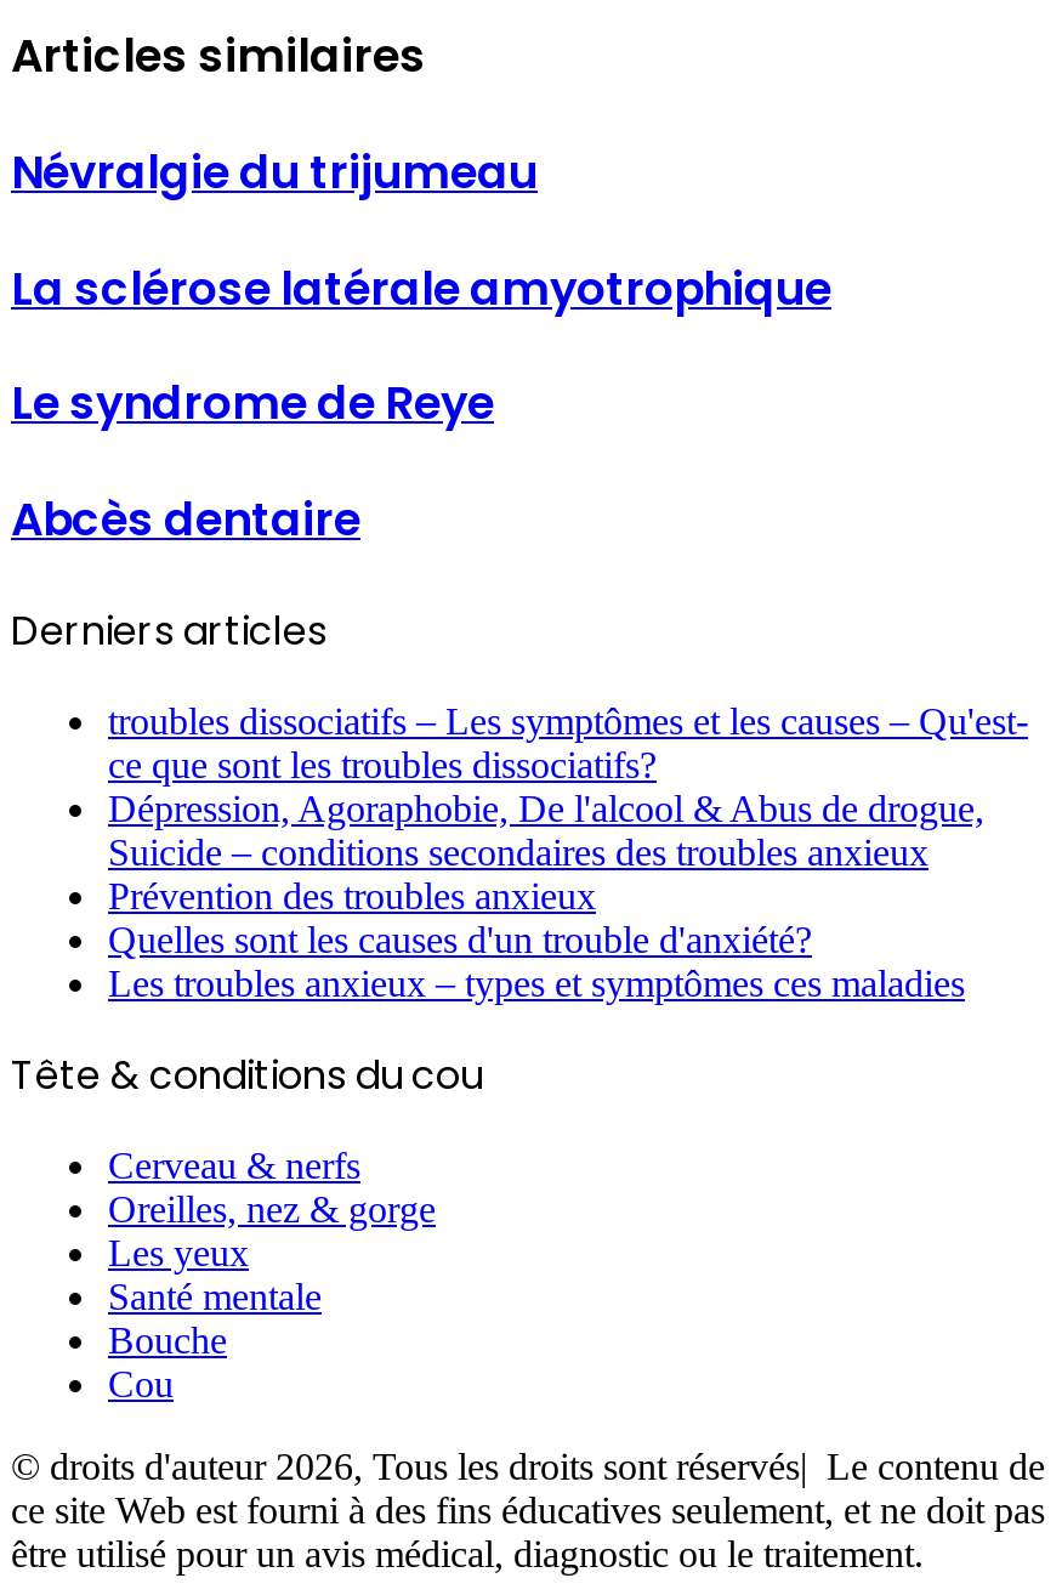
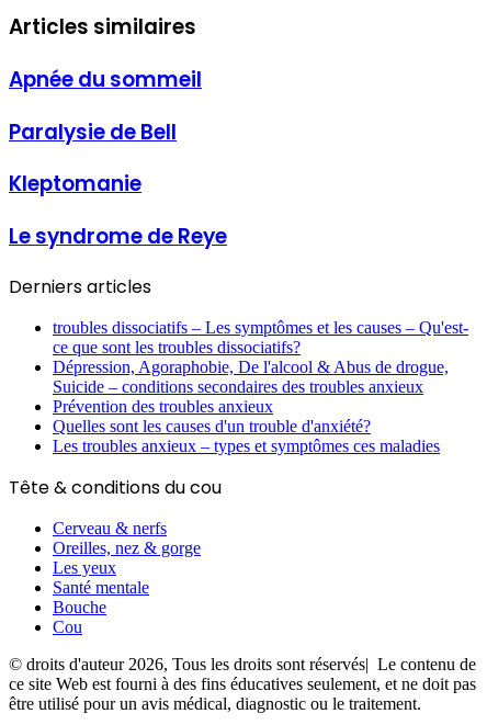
[11,140,831,321] Névralgie du trijumeau | La sclérose latérale amyotrophique -> [9,65,202,199] Apnée du sommeil | Paralysie de Bell | Kleptomanie
moved [11,371,494,437] -> [9,222,227,251]: Le syndrome de Reye
[11,487,360,553] Abcès dentaire -> none

